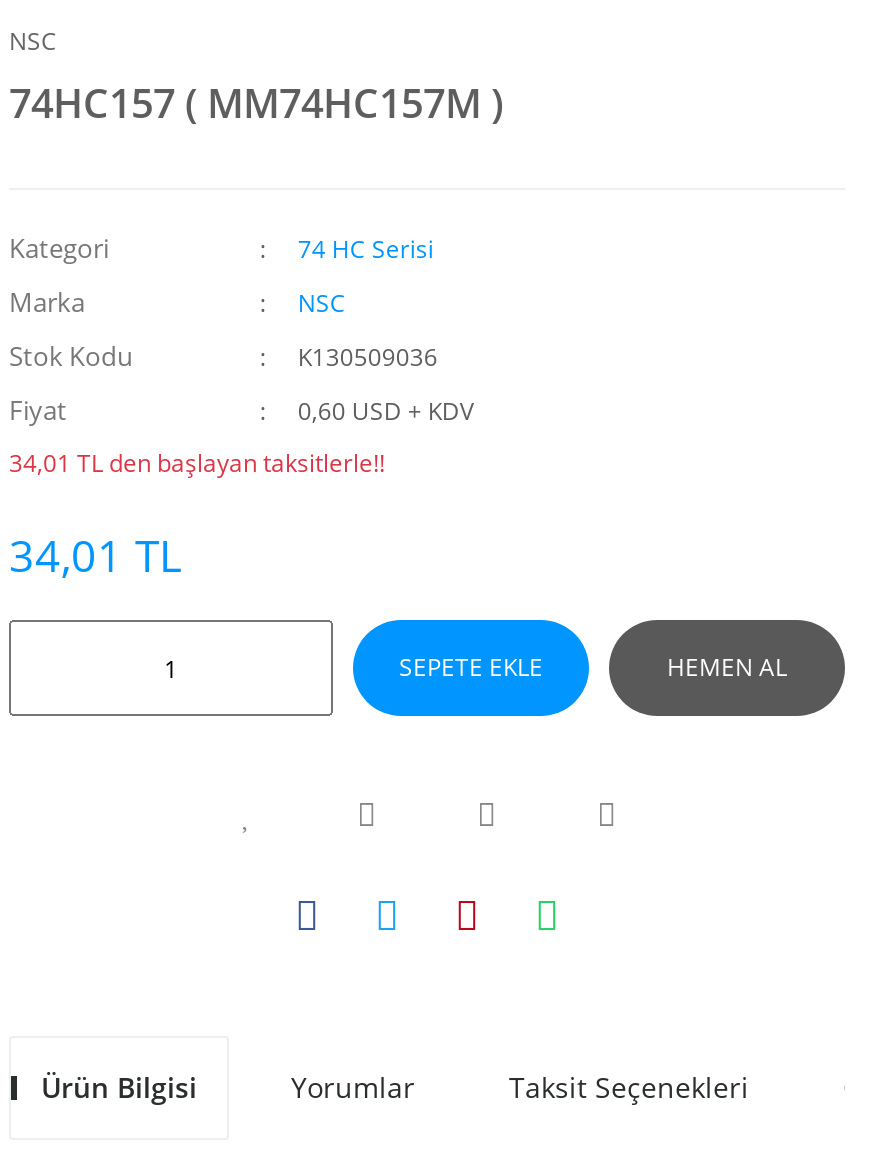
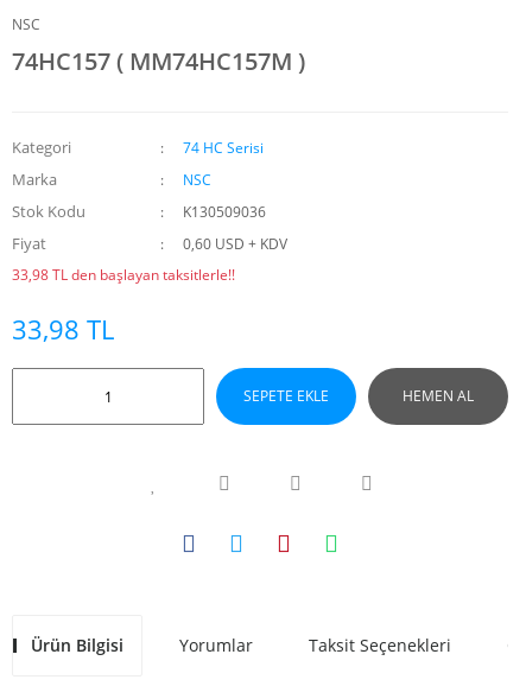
[9,446,385,480] 34,01 TL den başlayan taksitlerle!! -> [12,265,235,285] 33,98 TL den başlayan taksitlerle!!
[9,524,181,584] 34,01 TL -> [12,311,114,347] 33,98 TL

